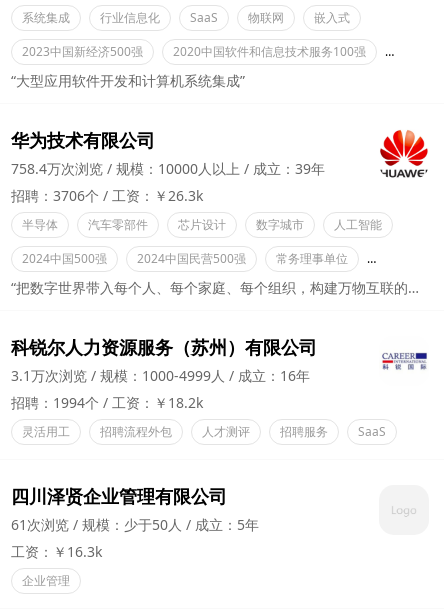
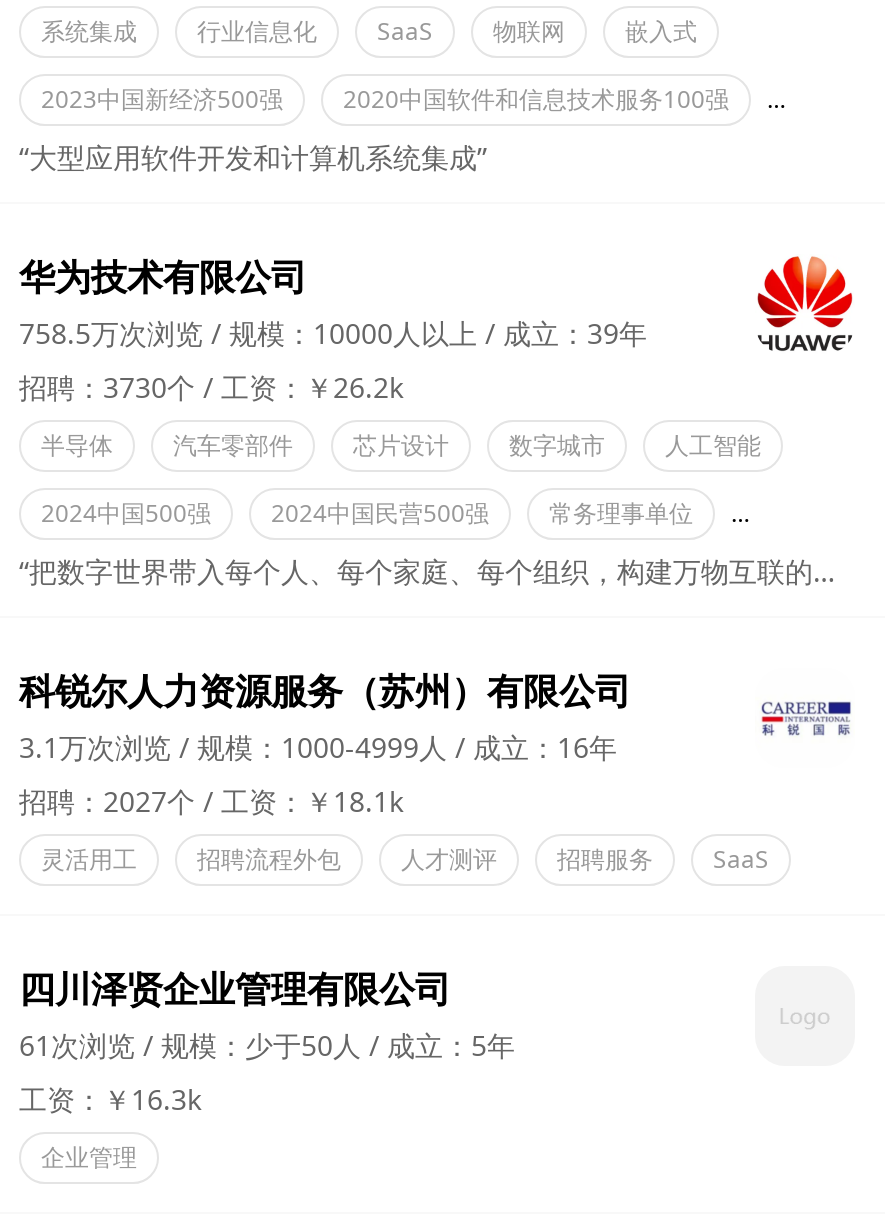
[11,159,325,178] 758.4万次浏览 规模：10000人以上 成立：39年 -> [19,314,647,352] 758.5万次浏览 规模：10000人以上 成立：39年
[11,186,99,205] 招聘：3706个 -> [19,368,195,406] 招聘：3730个
[112,186,203,205] 工资：￥26.3k -> [221,368,403,406] 工资：￥26.2k
[11,393,99,412] 招聘：1994个 -> [19,782,195,820] 招聘：2027个
[112,393,203,412] 工资：￥18.2k -> [221,782,403,820] 工资：￥18.1k

